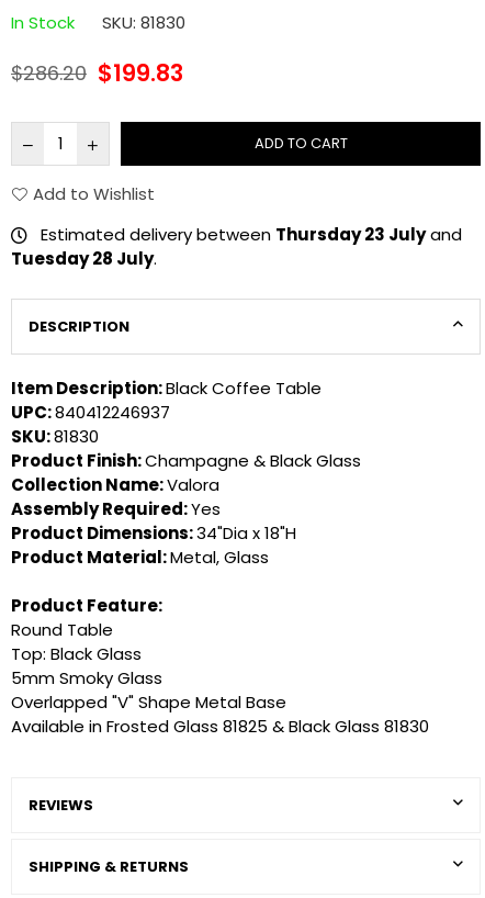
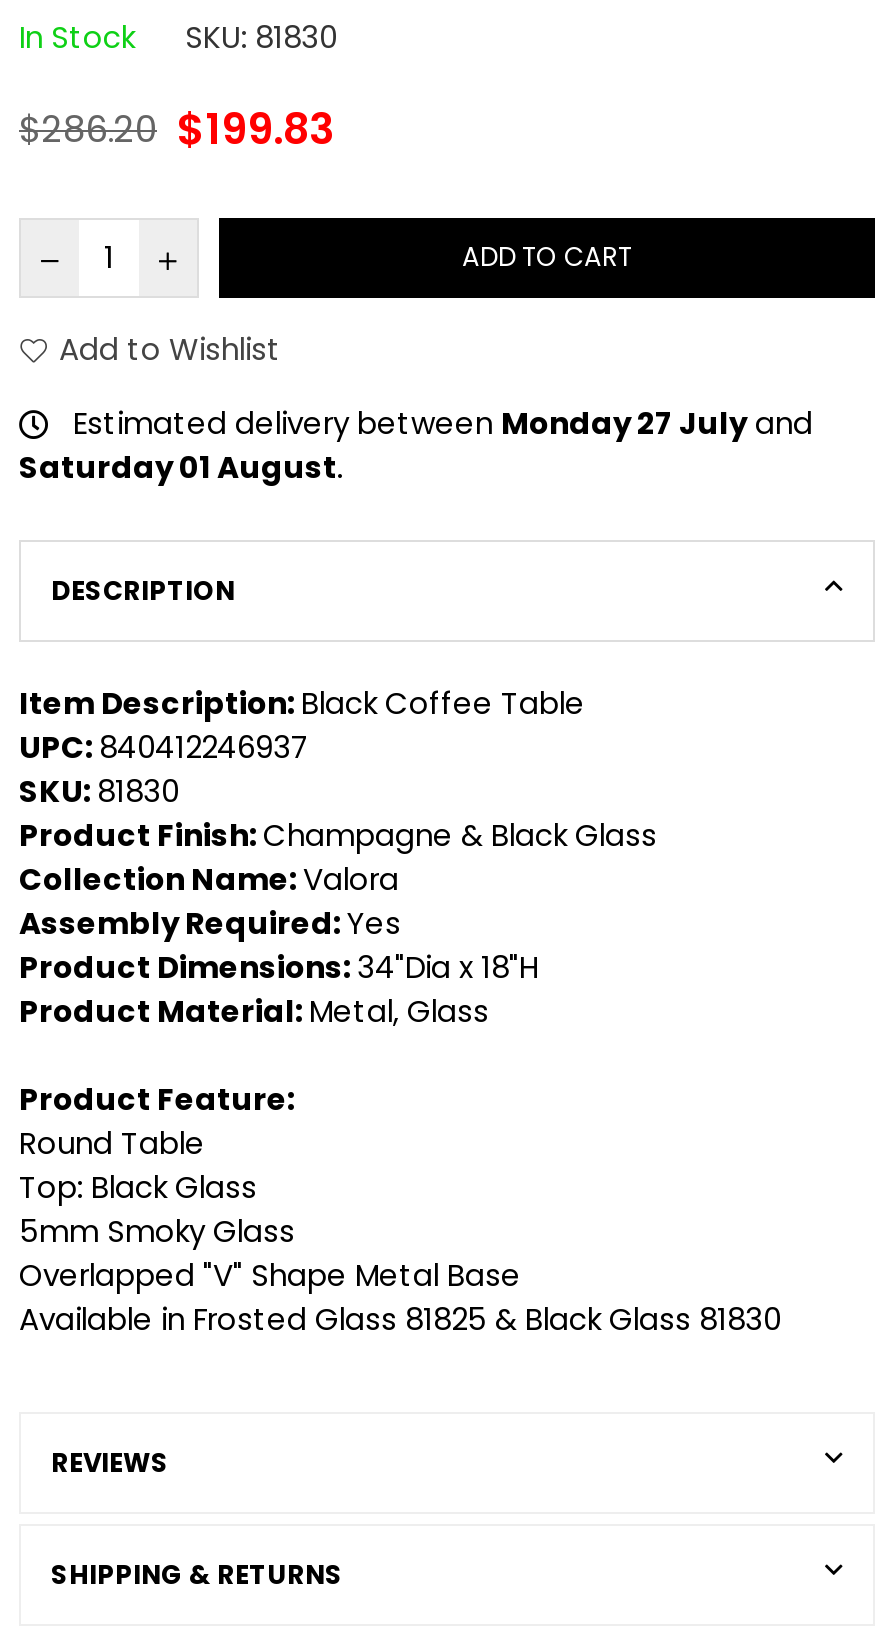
[11,223,462,270] Estimated delivery between Thursday 23 July and | Tuesday 28 July. -> [19,401,813,487] Estimated delivery between Monday 27 July and | Saturday 01 August.

